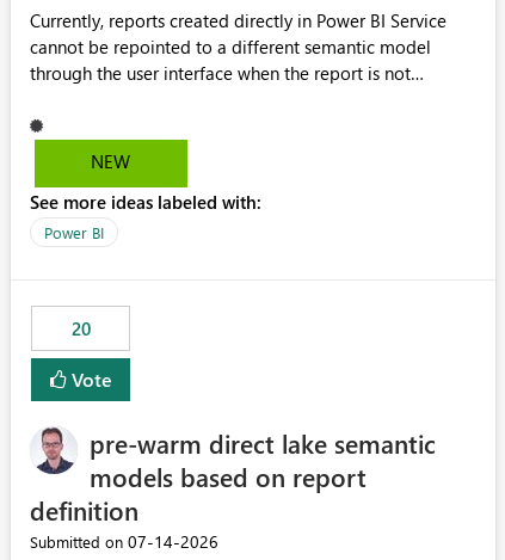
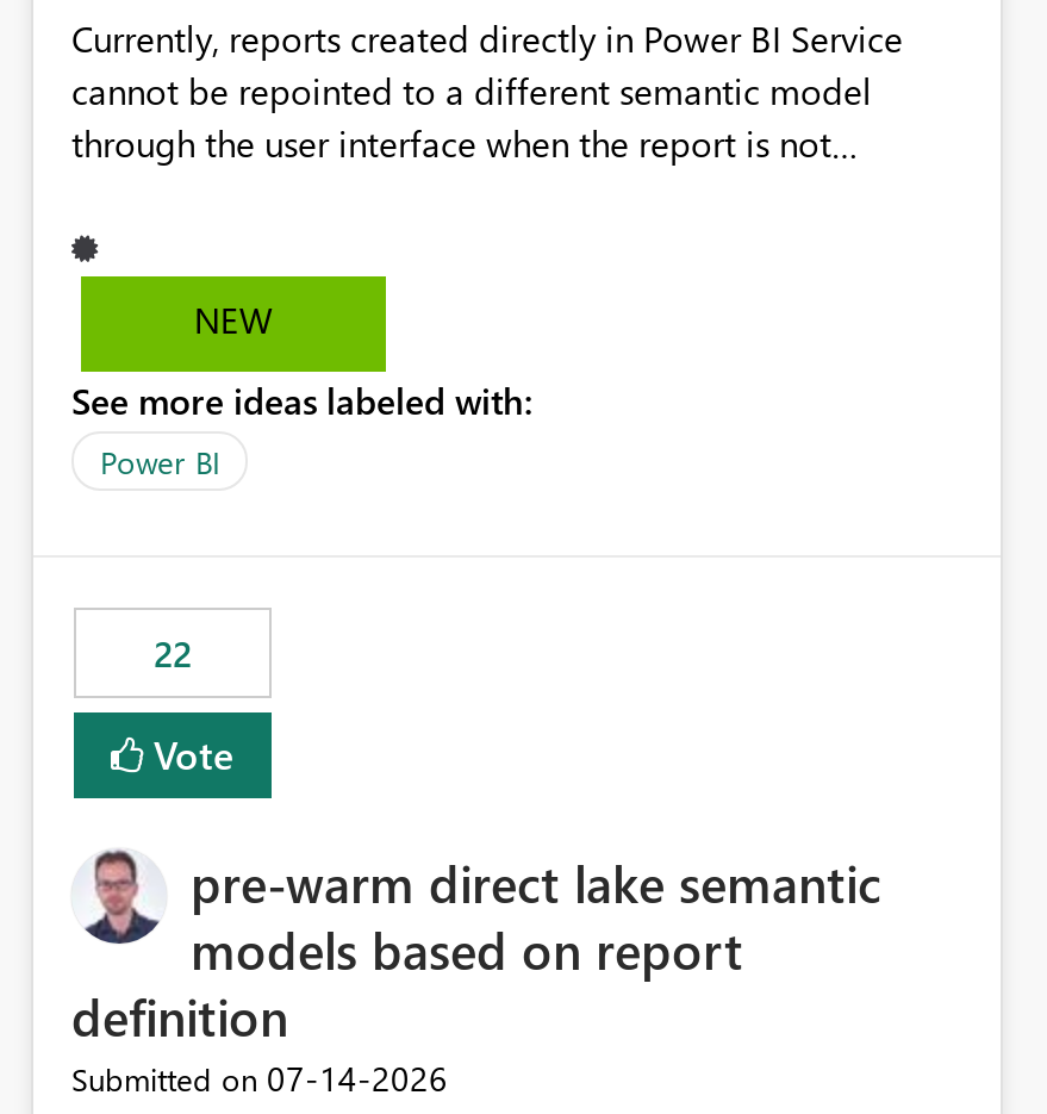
[71,317,90,341] 20 -> [154,630,192,678] 22

